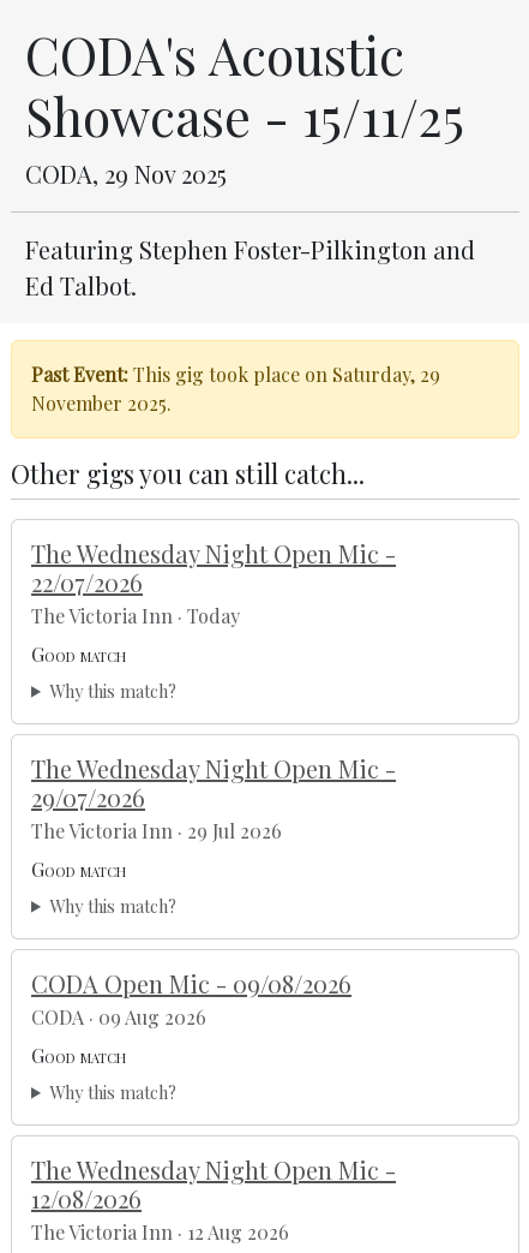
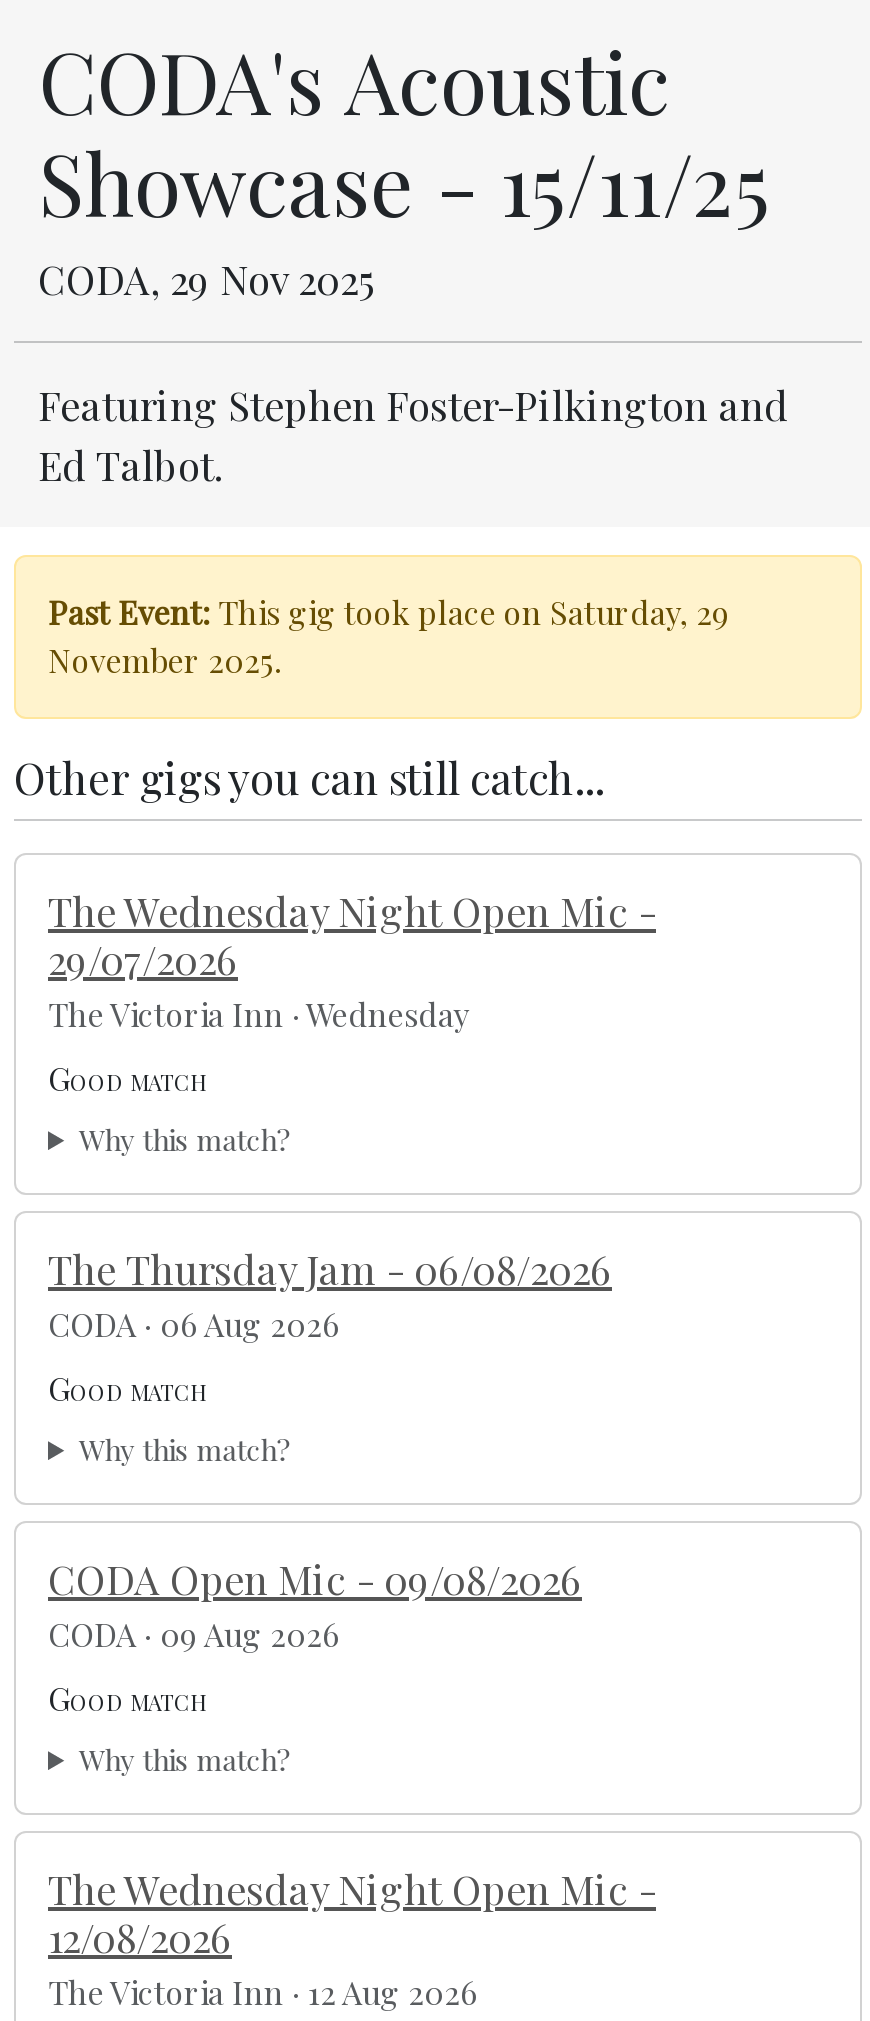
[31,565,143,598] 22/07/2026 -> [48,930,238,984] 29/07/2026
[31,603,240,628] The Victoria Inn · Today -> [48,992,470,1034] The Victoria Inn · Wednesday
[31,752,396,843] The Wednesday Night Open Mic - | 29/07/2026 | The Victoria Inn · 29 Jul 2026 -> [48,1240,612,1344] The Thursday Jam - 06/08/2026 | CODA · 06 Aug 2026

